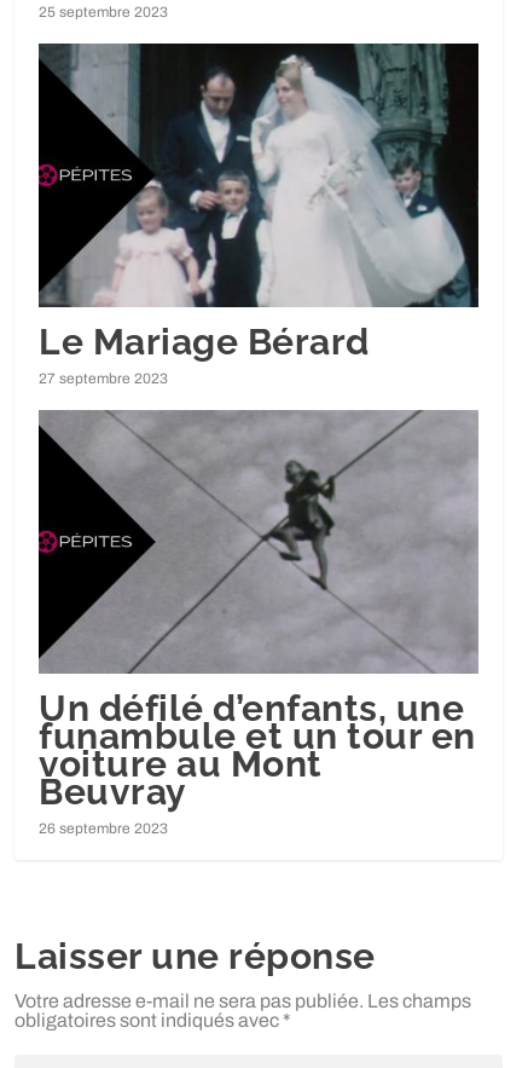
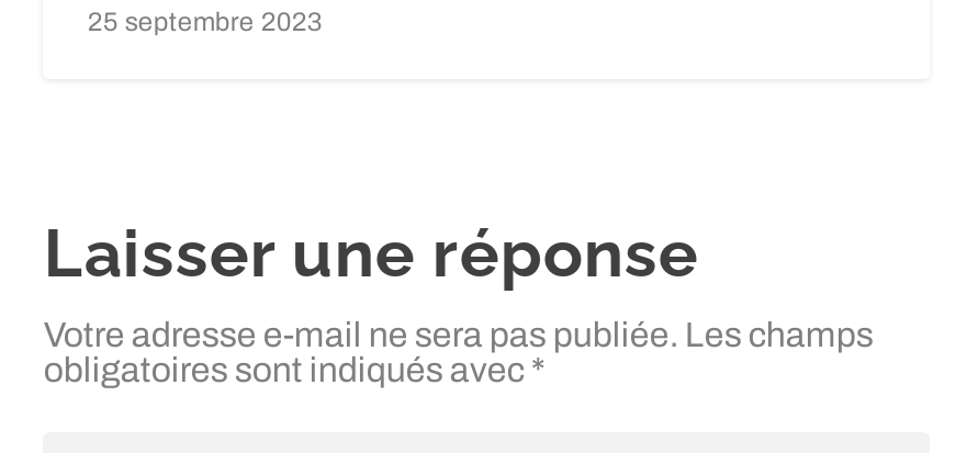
[37,42,480,387] [image] | Le Mariage Bérard | 27 septembre 2023 -> none
[37,409,478,837] [image] | Un défilé d’enfants, une | funambule et un tour en | voiture au Mont | Beuvray | 26 septembre 2023 -> none

